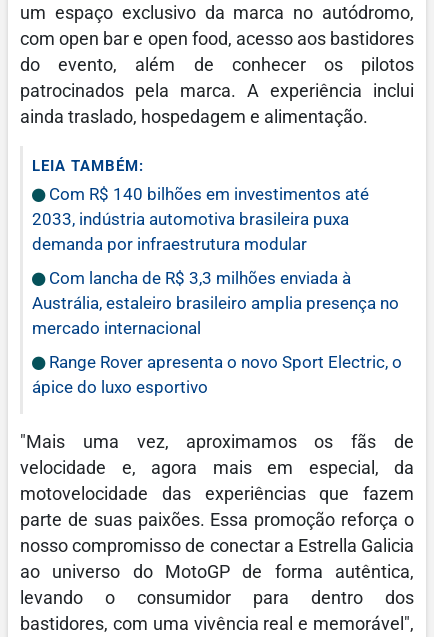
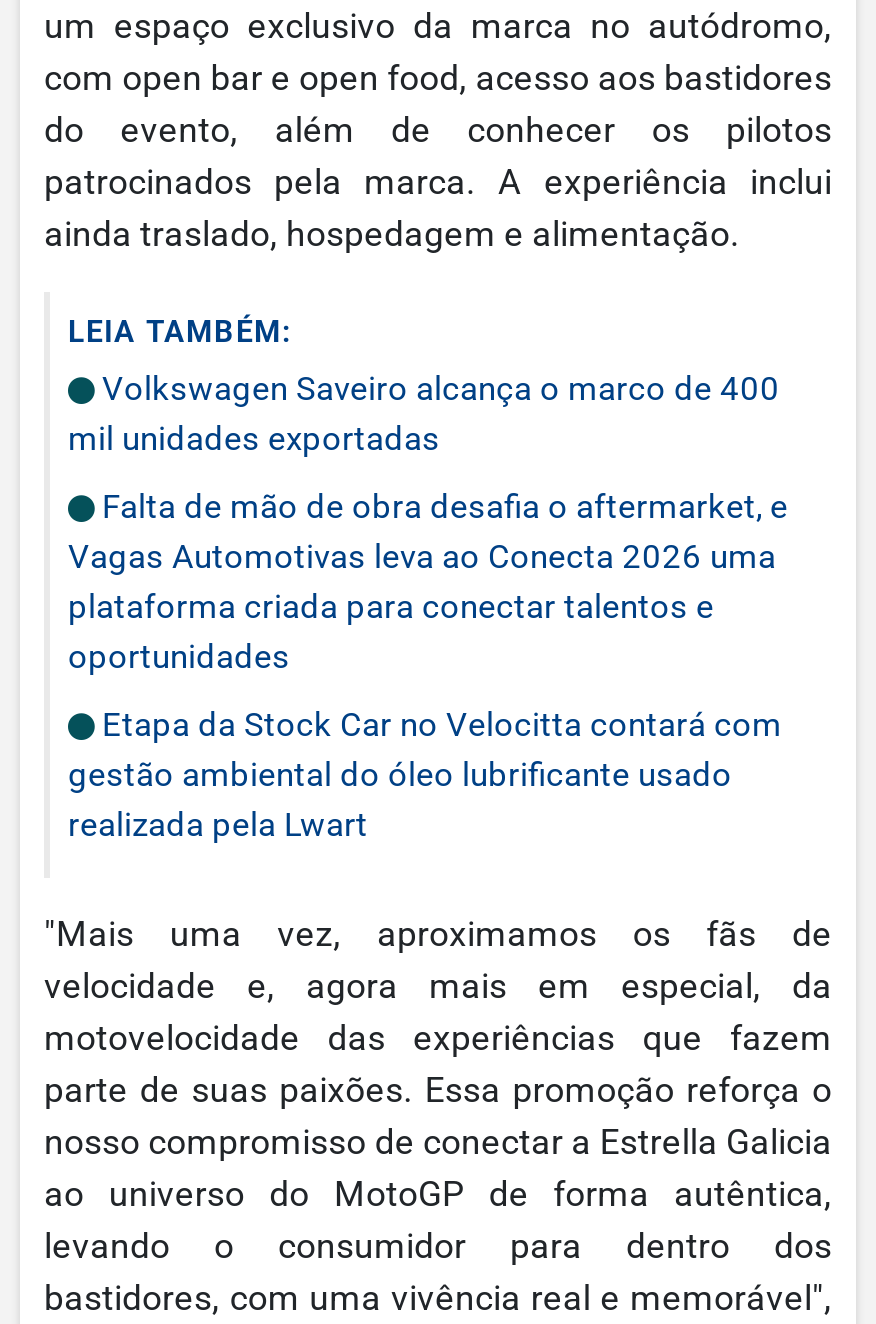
[32,184,369,254] Com R$ 140 bilhões em investimentos até | 2033, indústria automotiva brasileira puxa | demanda por infraestrutura modular -> [68,368,780,458] Volkswagen Saveiro alcança o marco de 400 | mil unidades exportadas
[32,268,399,338] Com lancha de R$ 3,3 milhões enviada à | Austrália, estaleiro brasileiro amplia presença no | mercado internacional -> [68,486,788,676] Falta de mão de obra desafia o aftermarket, e | Vagas Automotivas leva ao Conecta 2026 uma | plataforma criada para conectar talentos e | oportunidades
[32,352,402,397] Range Rover apresenta o novo Sport Electric, o | ápice do luxo esportivo -> [68,704,782,844] Etapa da Stock Car no Velocitta contará com | gestão ambiental do óleo lubrificante usado | realizada pela Lwart

